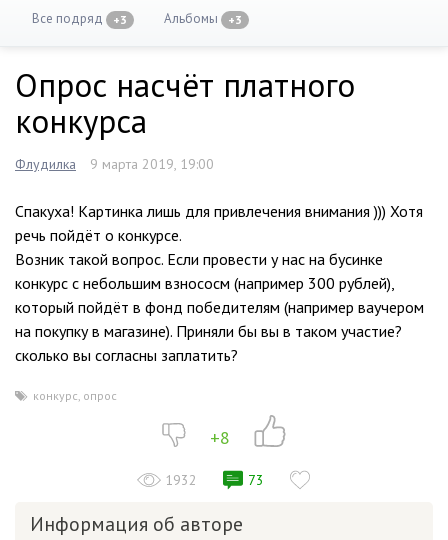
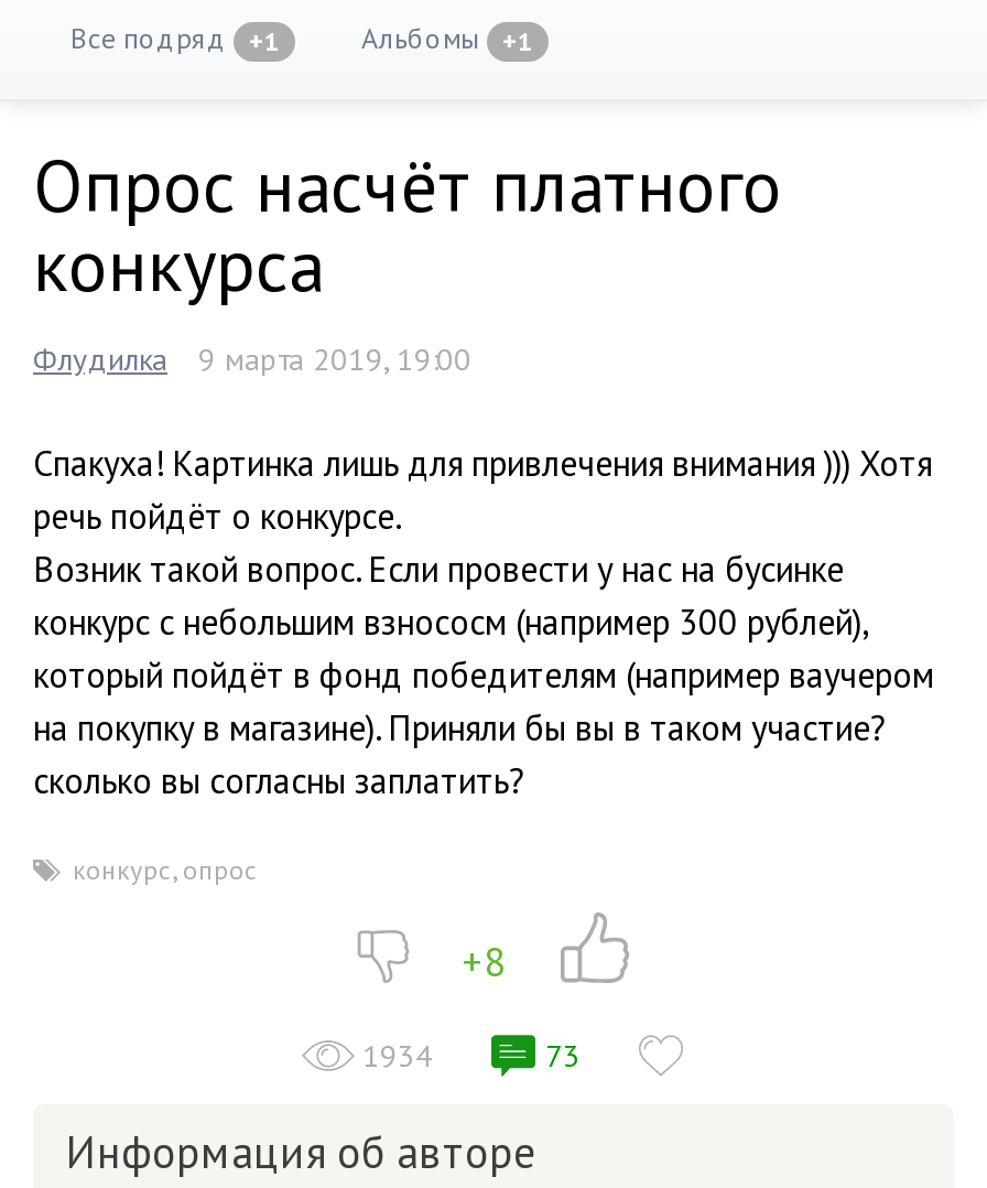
[32,10,127,27] Все подряд +3 -> [70,20,280,57] Все подряд +1
[164,10,242,27] Альбомы +3 -> [361,20,533,57] Альбомы +1
[164,471,196,489] 1932 -> [362,1035,433,1075] 1934

